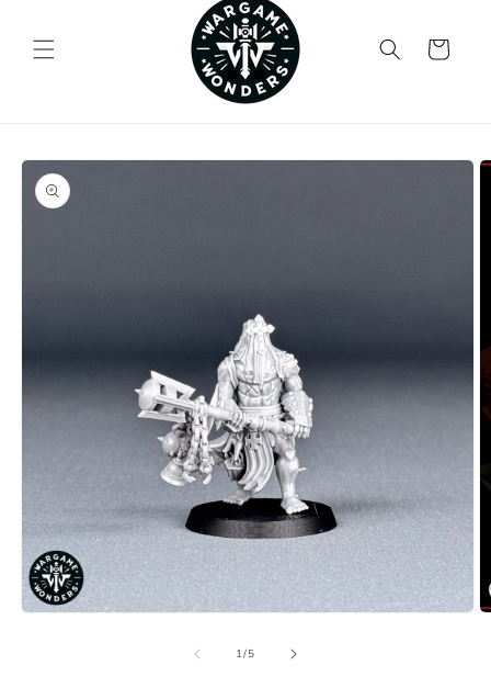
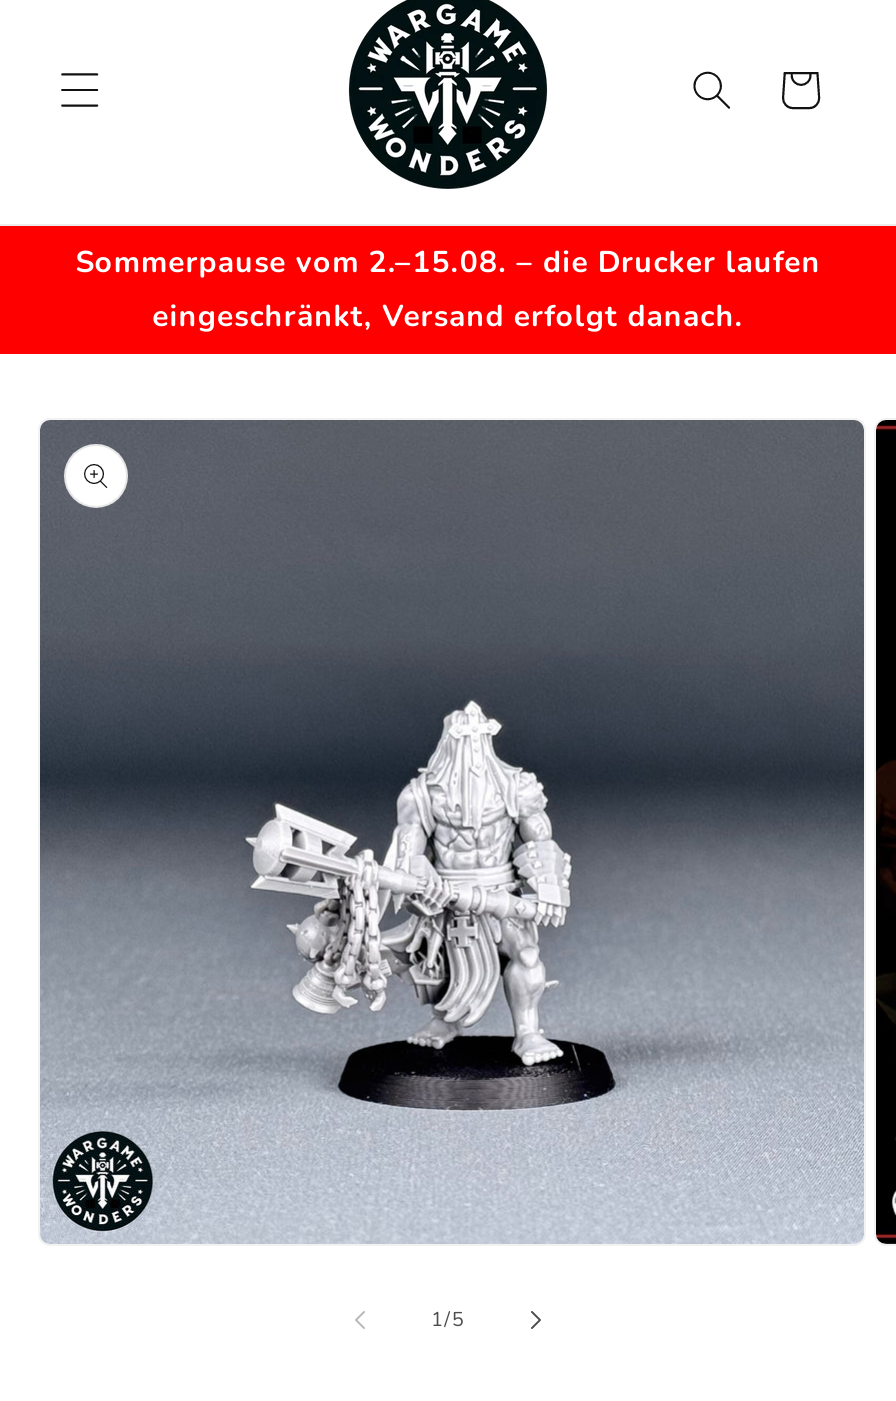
none -> [75,242,821,336] Sommerpause vom 2.–15.08. – die Drucker laufen | eingeschränkt, Versand erfolgt danach.

